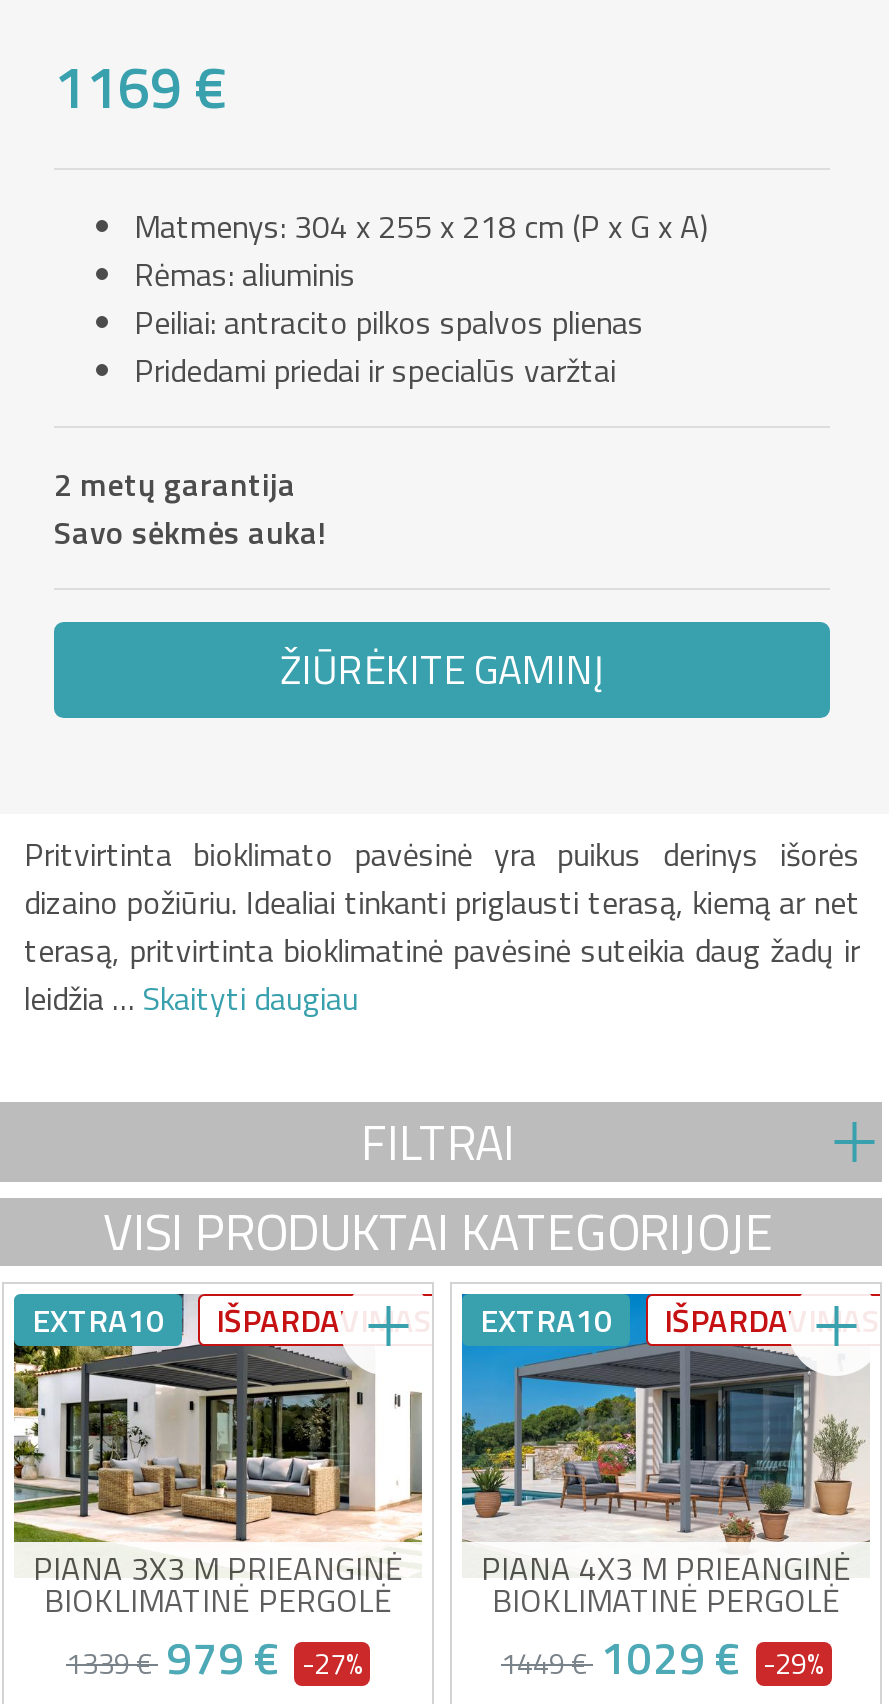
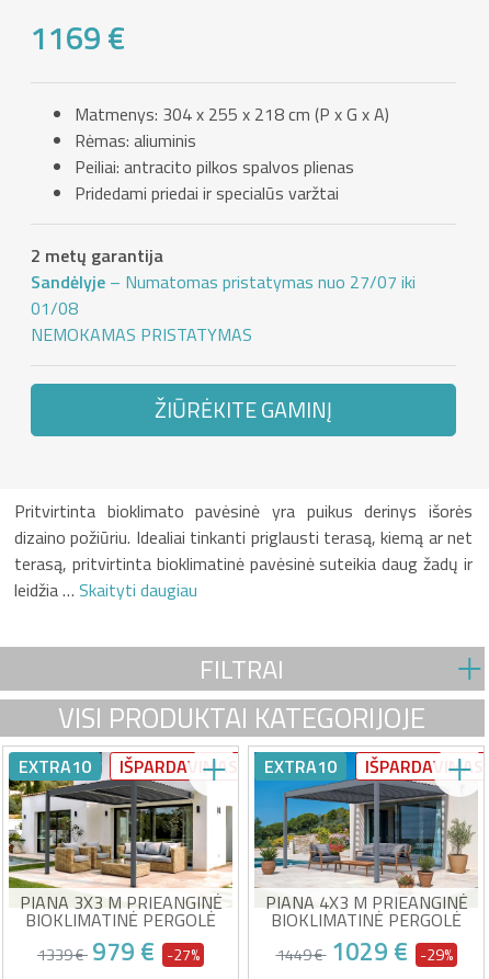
[54,508,326,556] Savo sėkmės auka! -> [31,269,416,348] Sandėlyje – Numatomas pristatymas nuo 27/07 iki | 01/08 | NEMOKAMAS PRISTATYMAS

